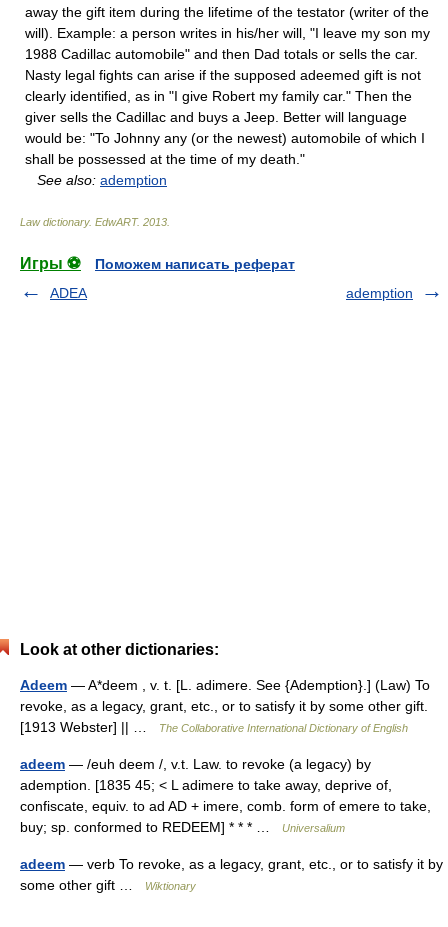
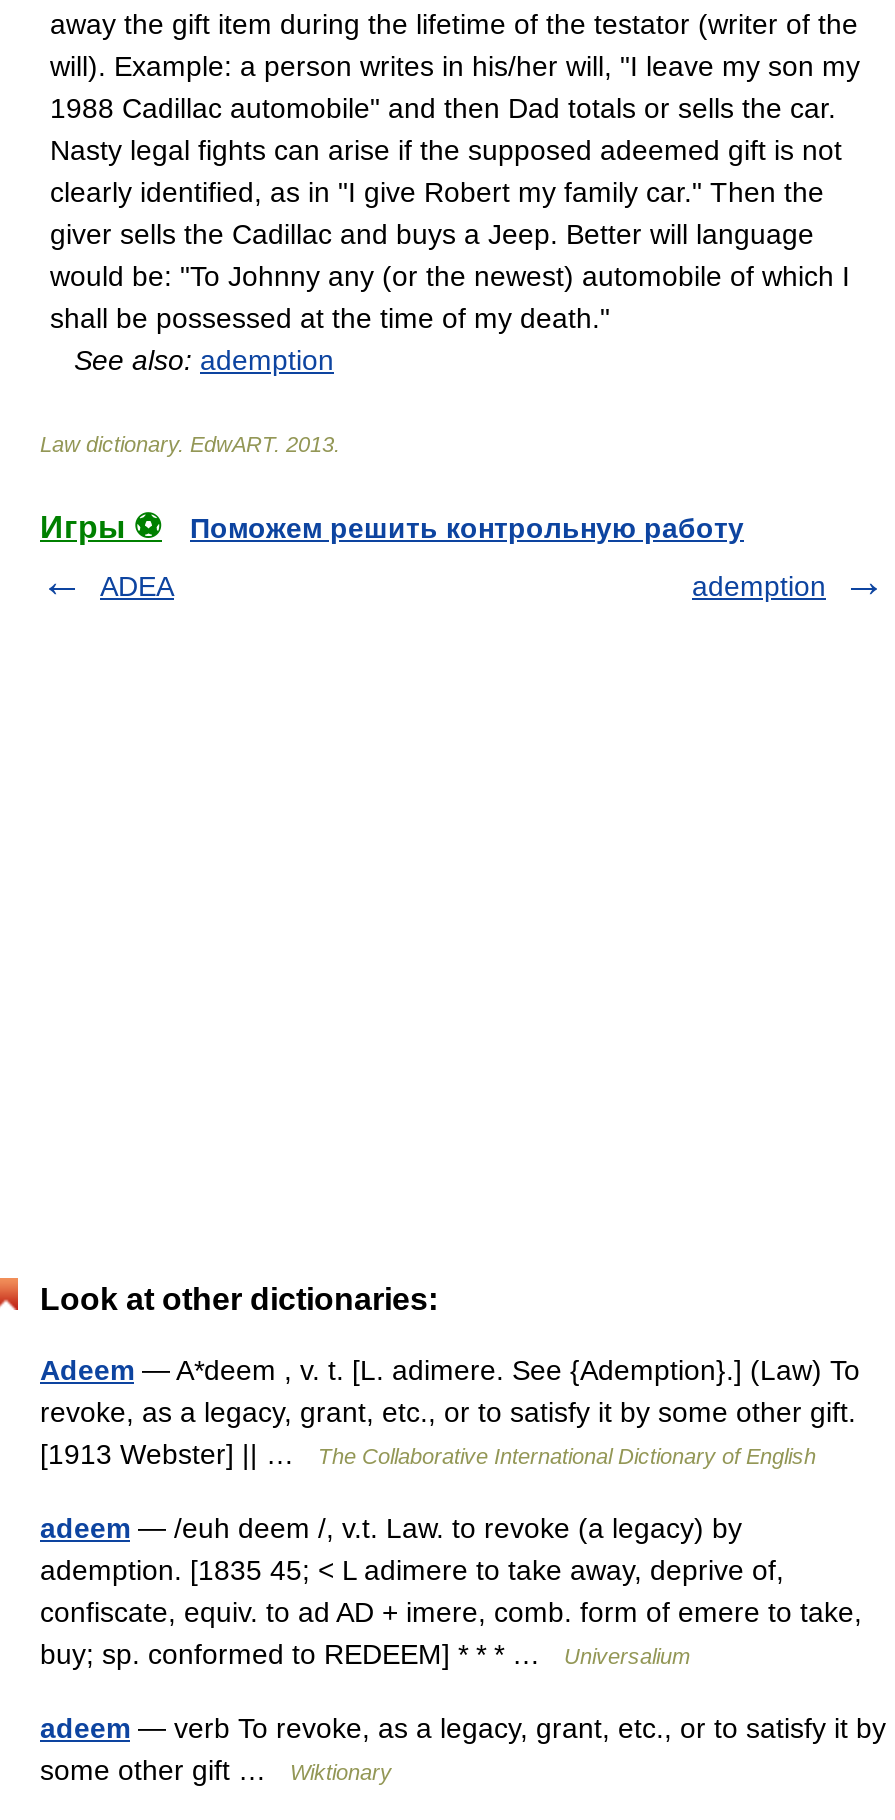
[95,256,295,272] Поможем написать реферат -> [190,512,744,544] Поможем решить контрольную работу

